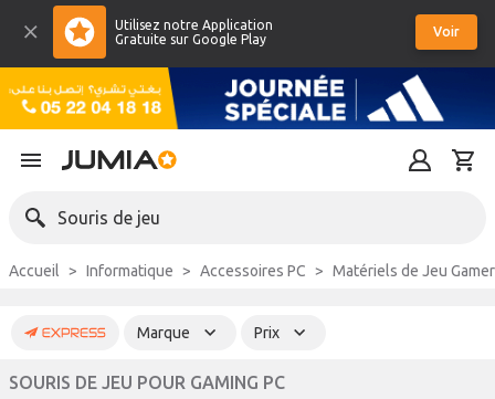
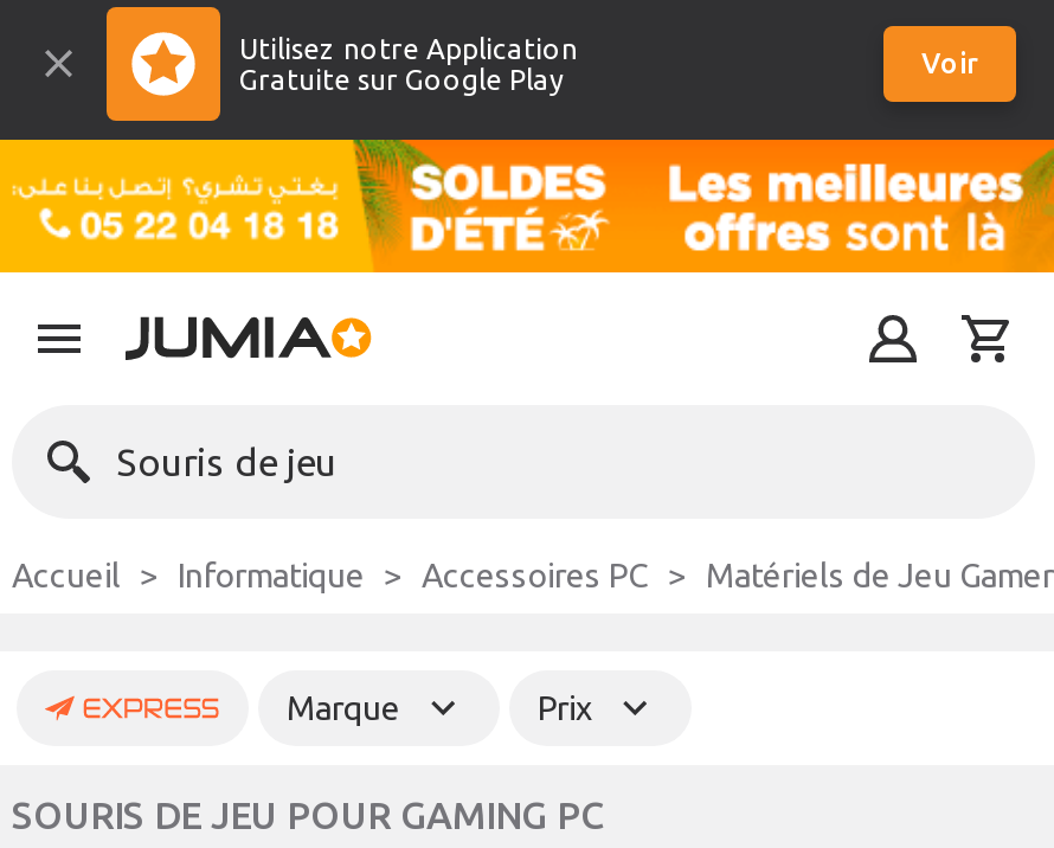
[168,67,492,130] [image] -> [355,137,1047,275] [image]

